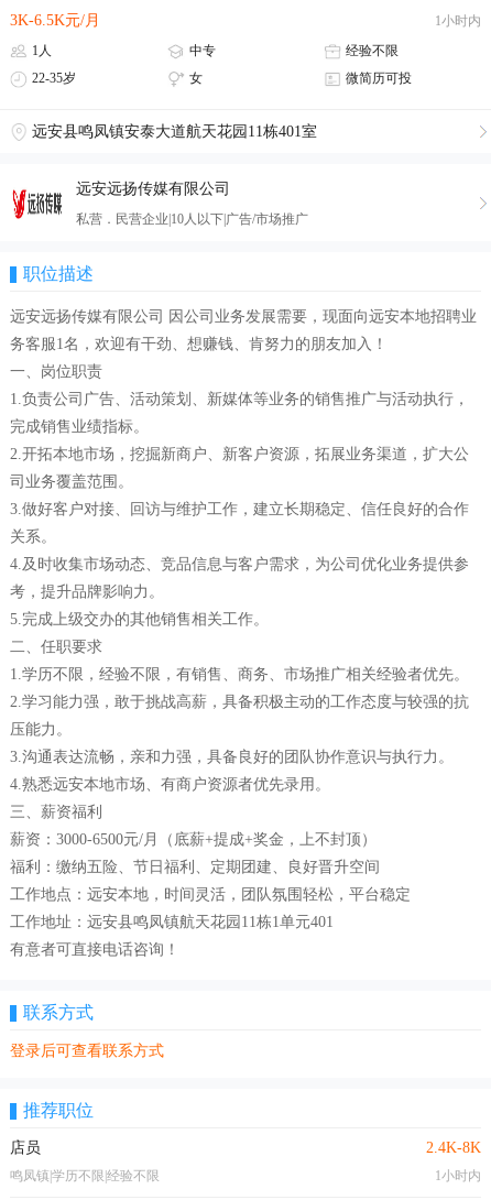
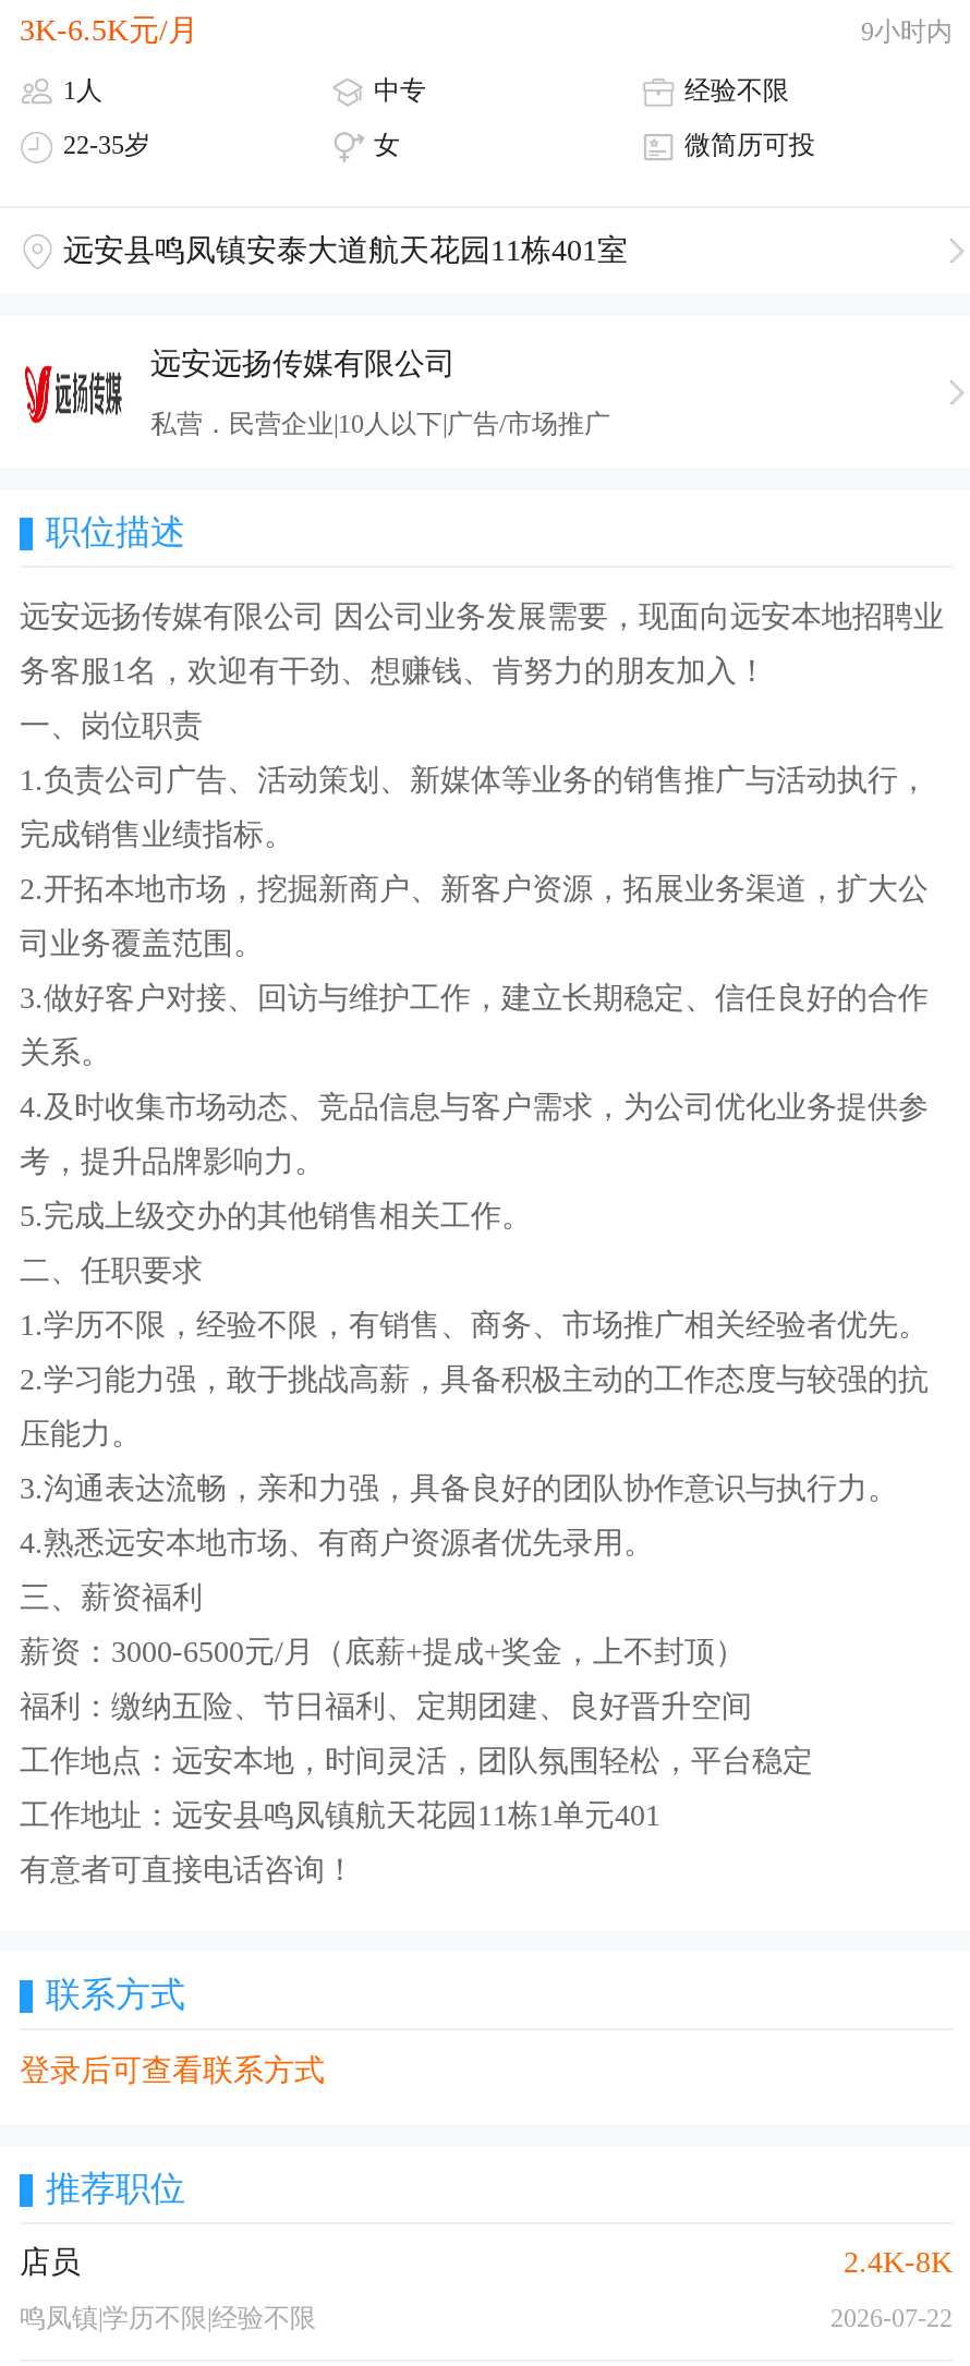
[435,13,481,29] 1小时内 -> [861,16,953,47] 9小时内
[435,1168,481,1183] 1小时内 -> [830,2303,953,2333] 2026-07-22

